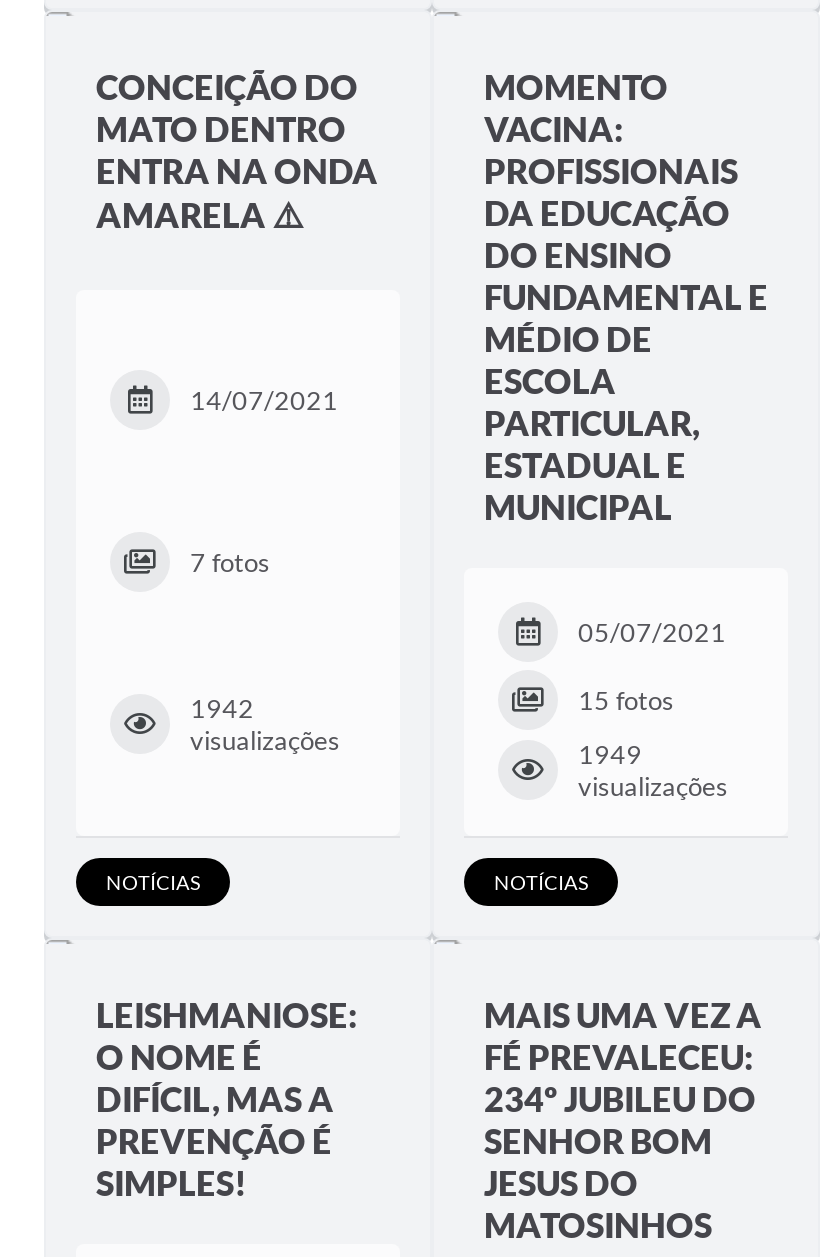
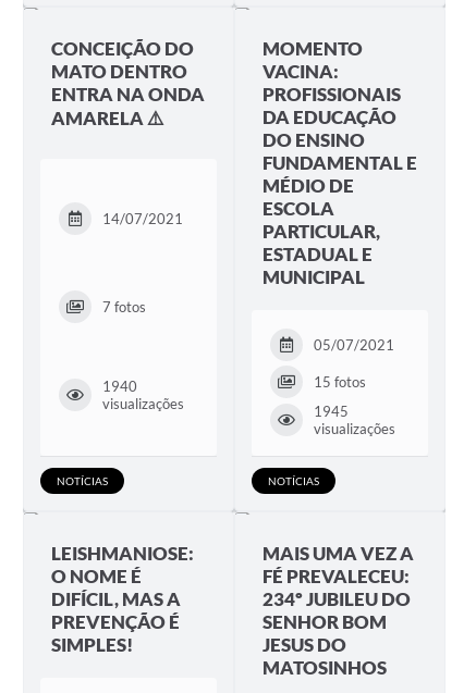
[190,692,254,724] 1942 -> [102,378,137,395] 1940
[578,738,642,770] 1949 -> [314,403,349,420] 1945

